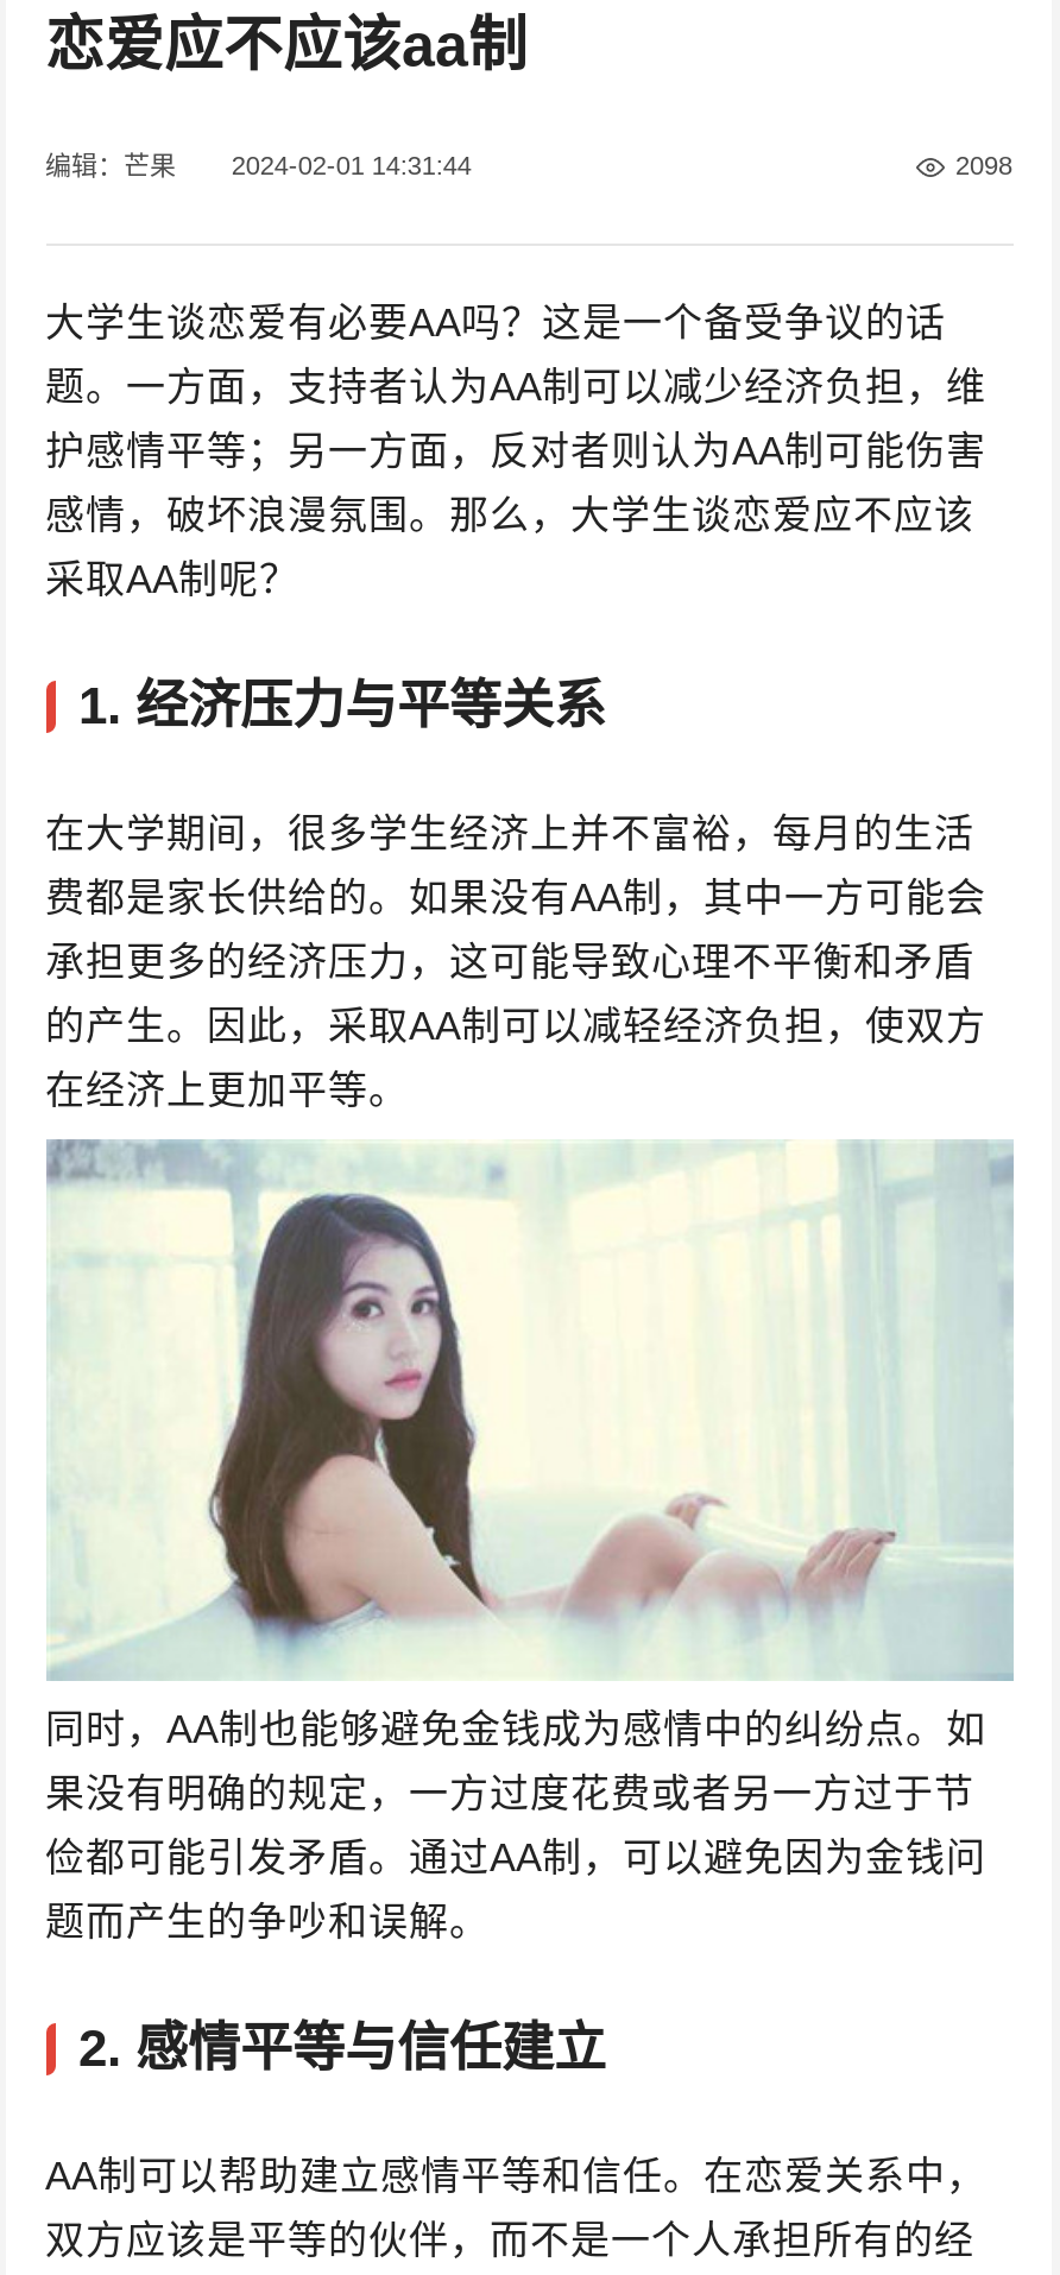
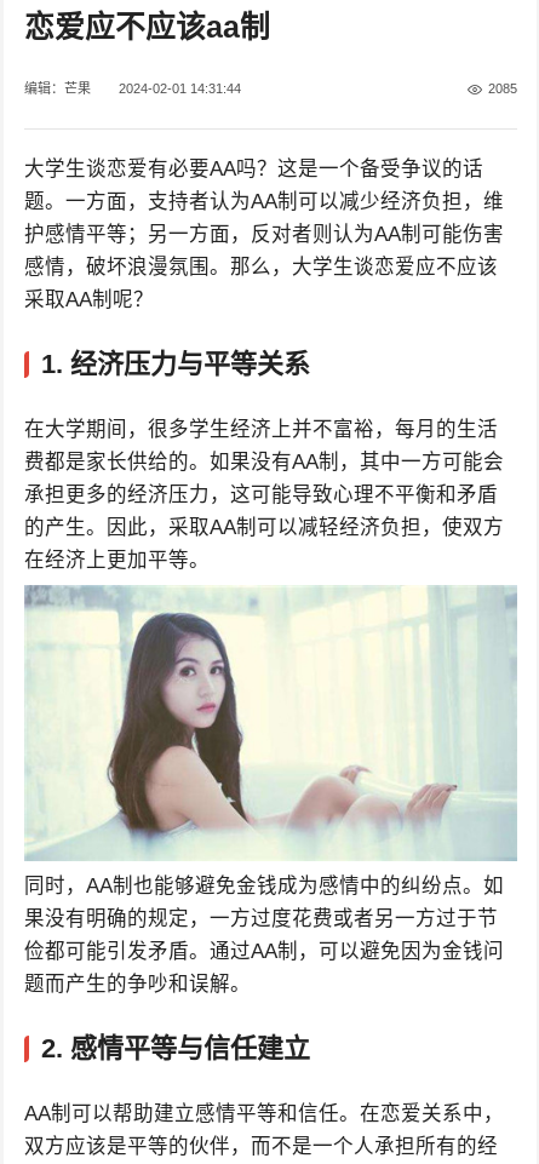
[955,151,1012,180] 2098 -> [488,81,517,96] 2085

